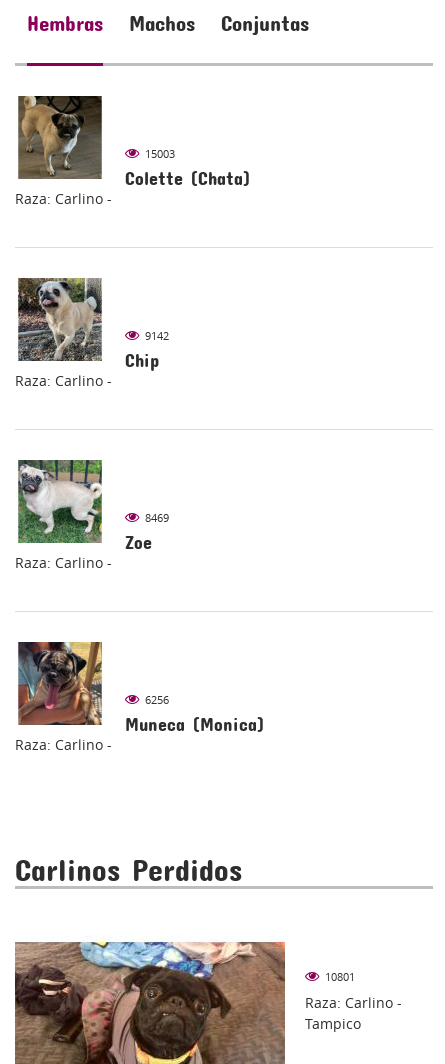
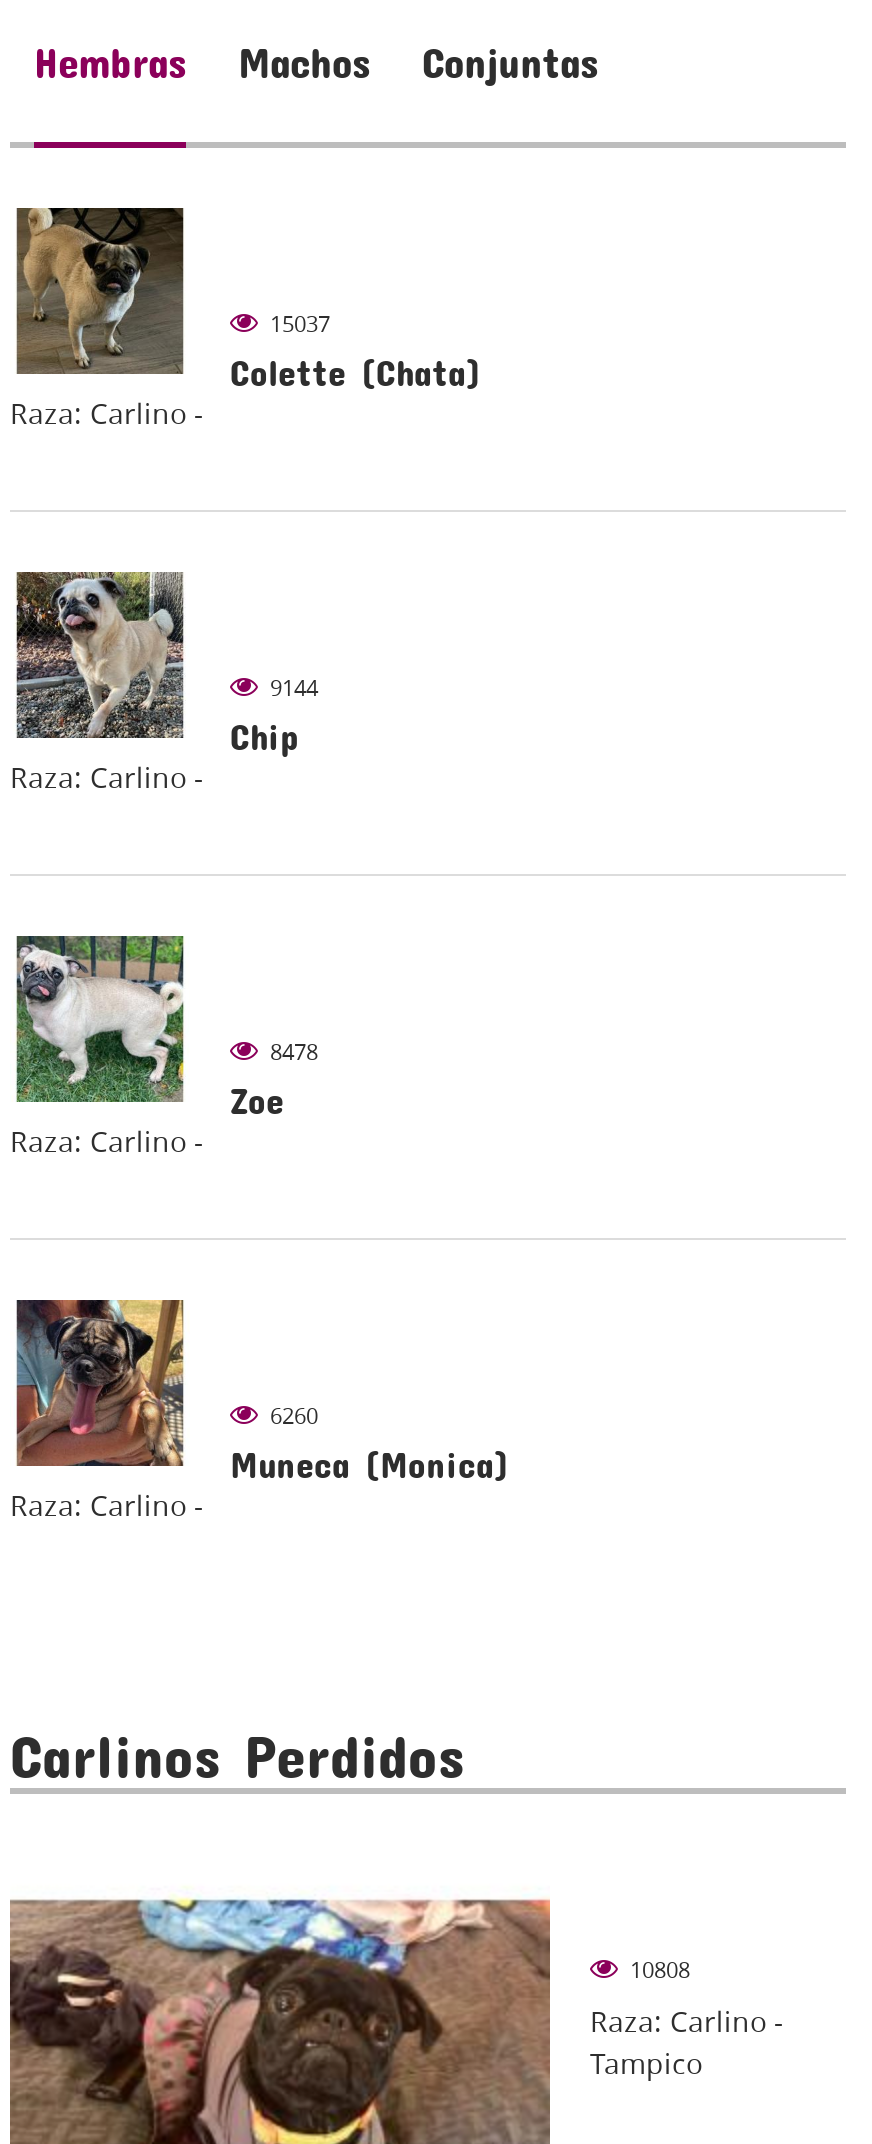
[145,145,175,160] 15003 -> [270,307,330,337] 15037
[145,327,169,342] 9142 -> [270,671,318,701] 9144
[145,509,169,524] 8469 -> [270,1035,318,1065] 8478
[145,691,169,706] 6256 -> [270,1399,318,1429] 6260
[325,968,355,983] 10801 -> [630,1953,690,1983] 10808

